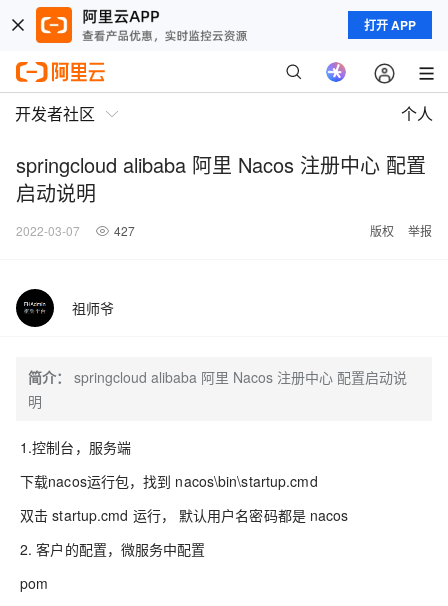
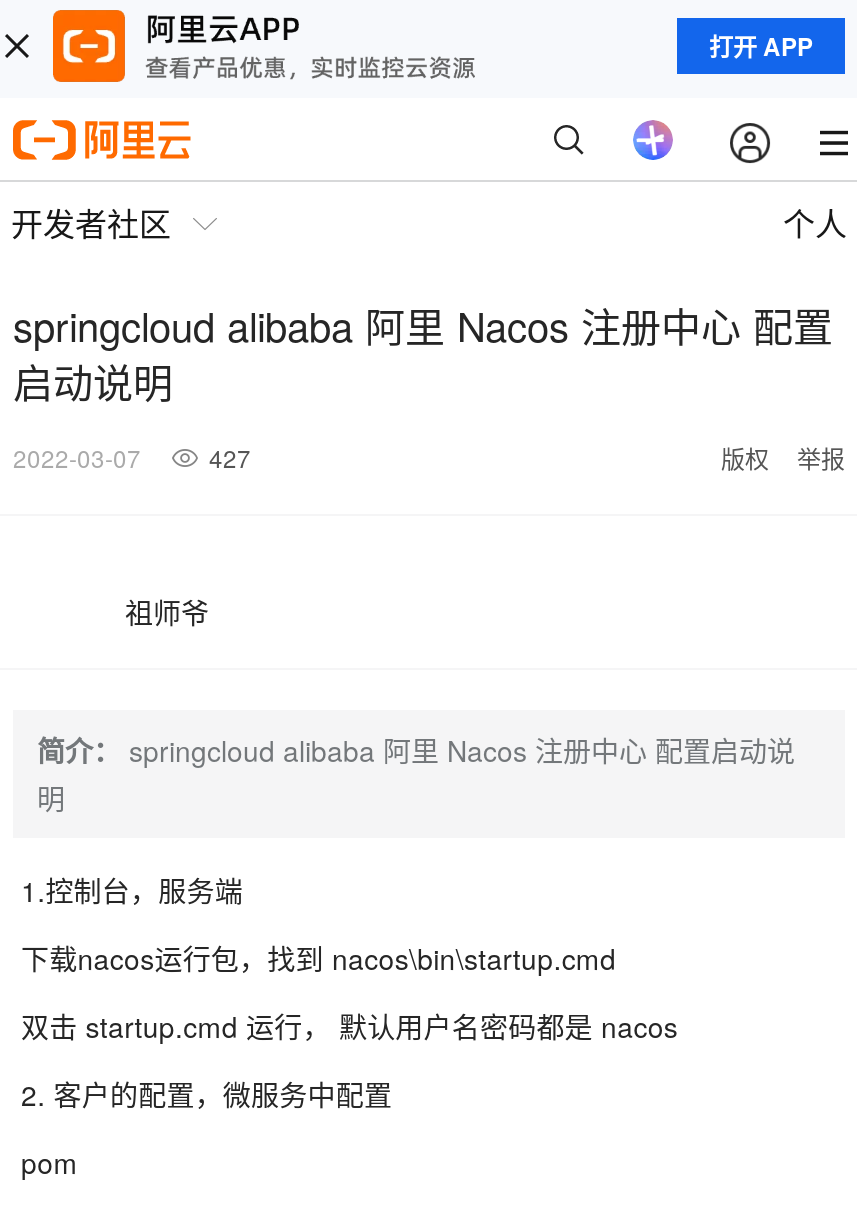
[15,288,55,328] [image] -> none

